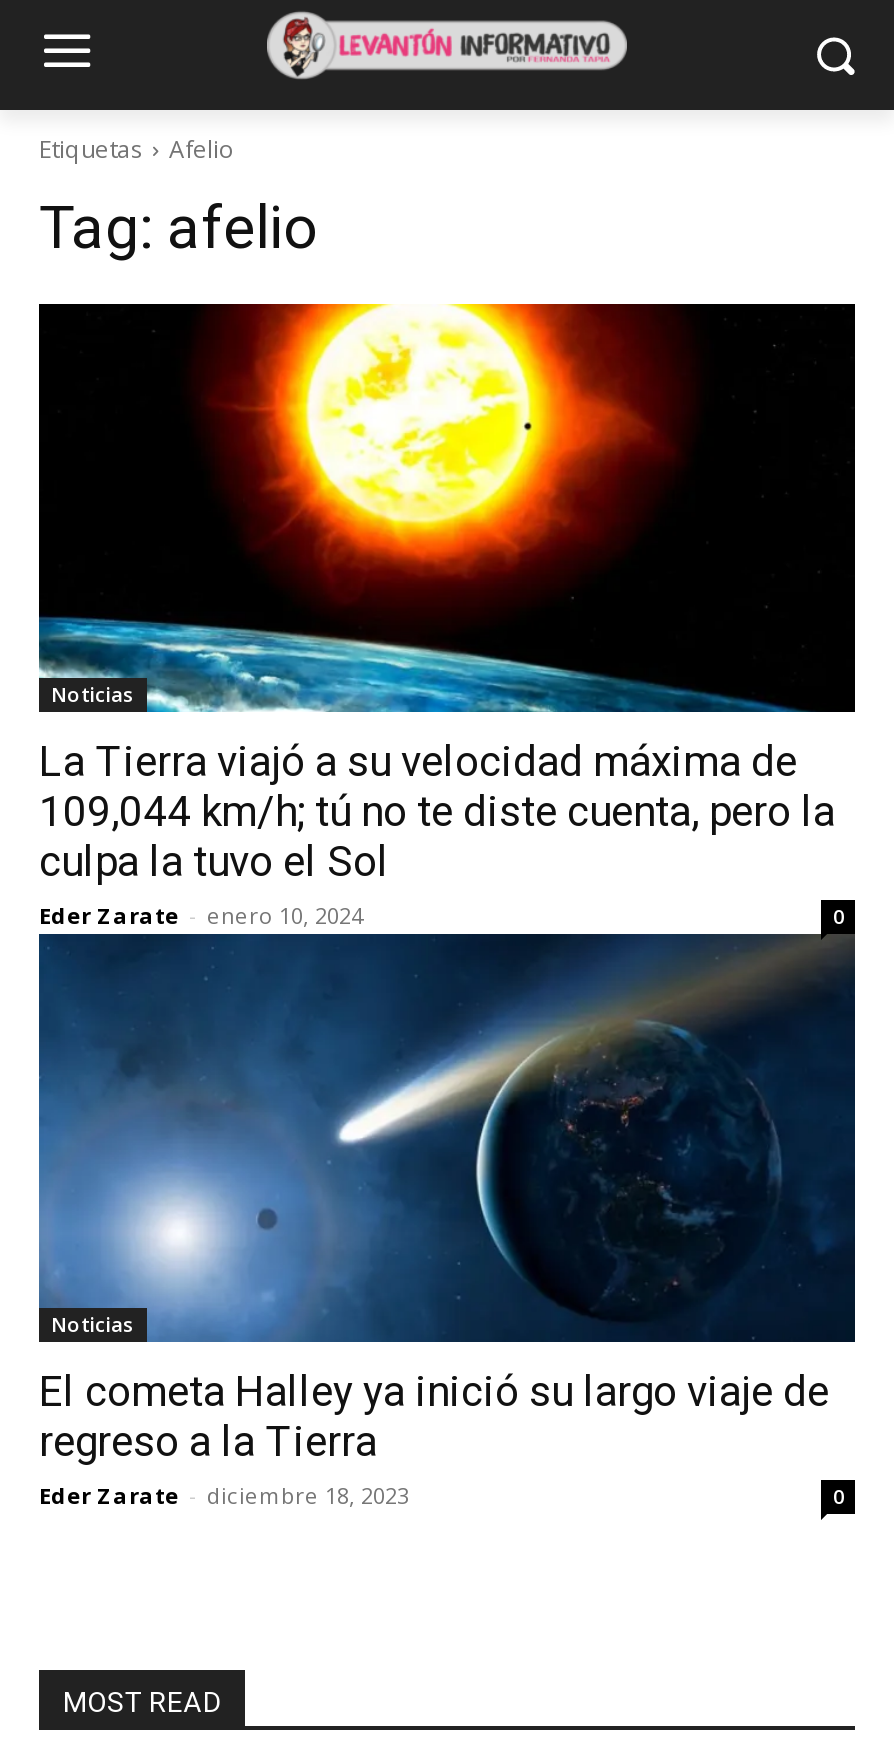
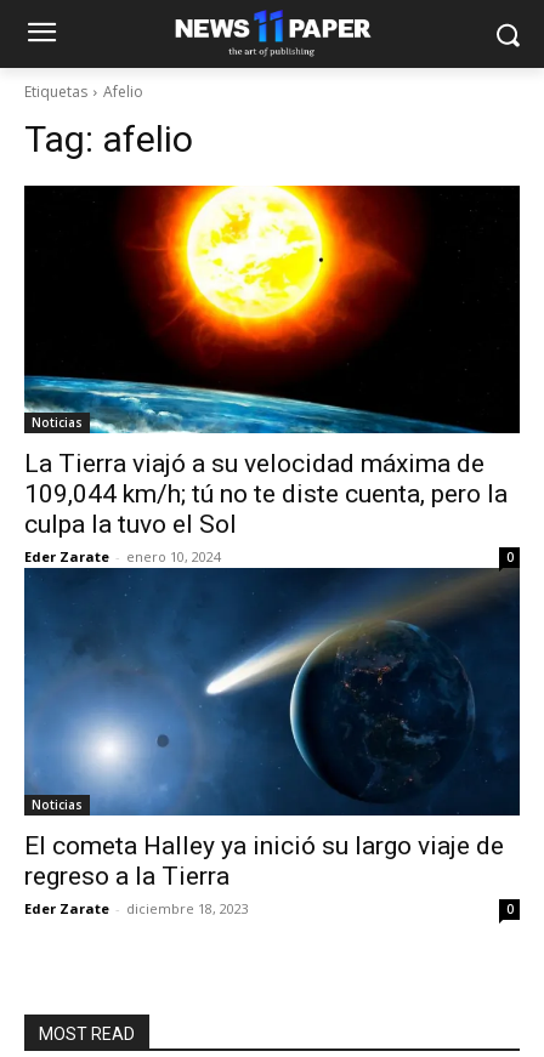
[265,10,629,90] [image] -> [163,8,381,57] [image]

